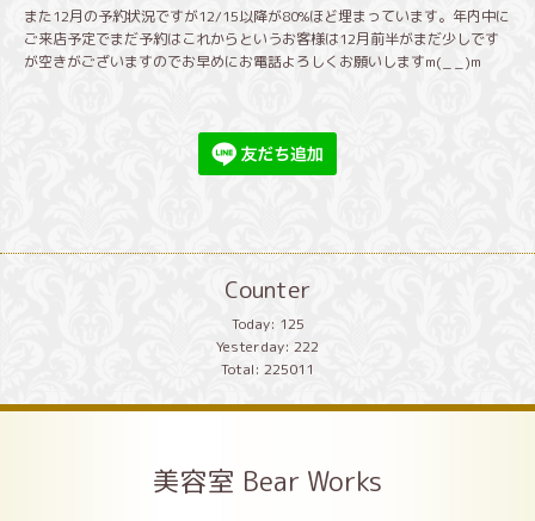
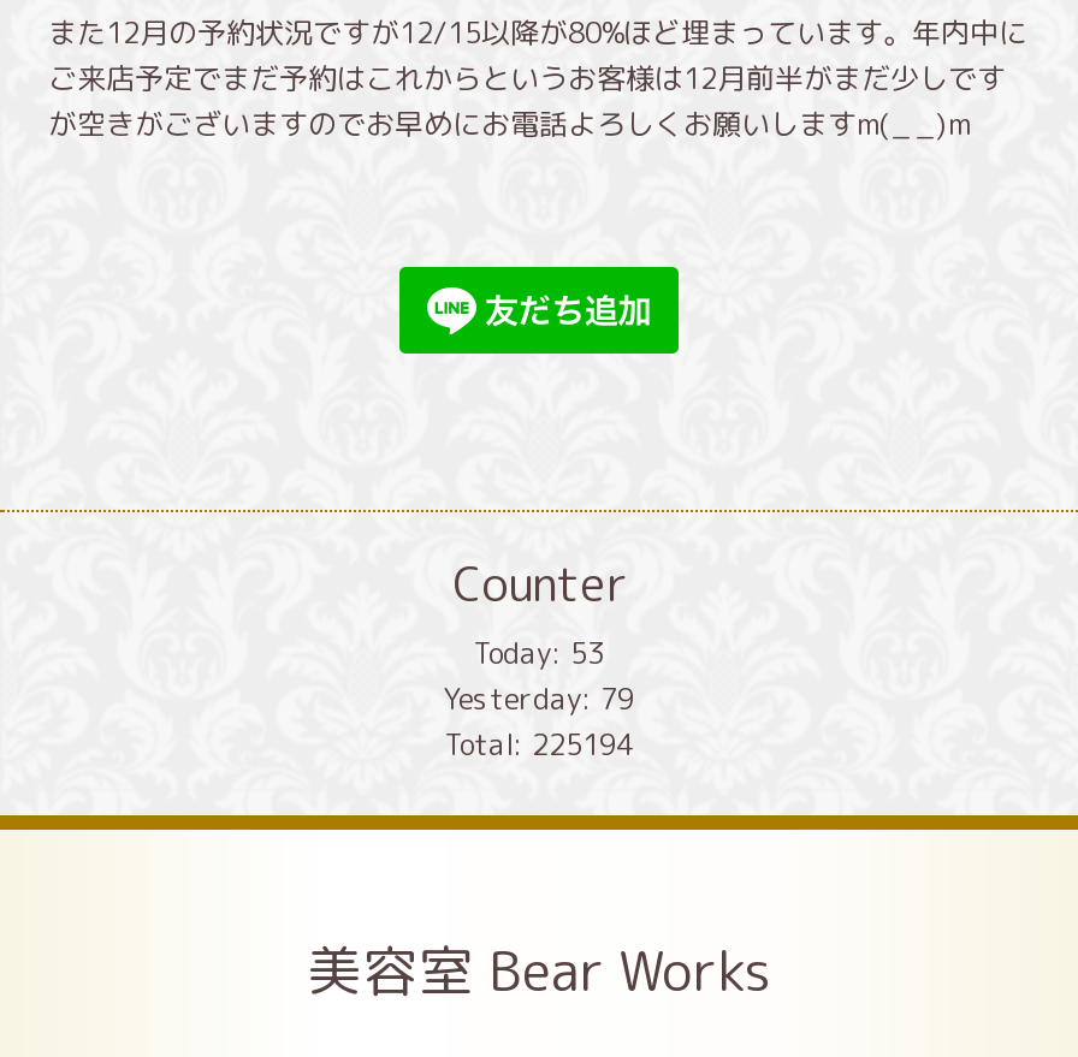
[231,314,304,334] Today: 125 -> [474,633,604,674] Today: 53
[216,337,319,357] Yesterday: 222 -> [444,679,634,720] Yesterday: 79
[221,359,314,379] Total: 225011 -> [445,725,633,766] Total: 225194

